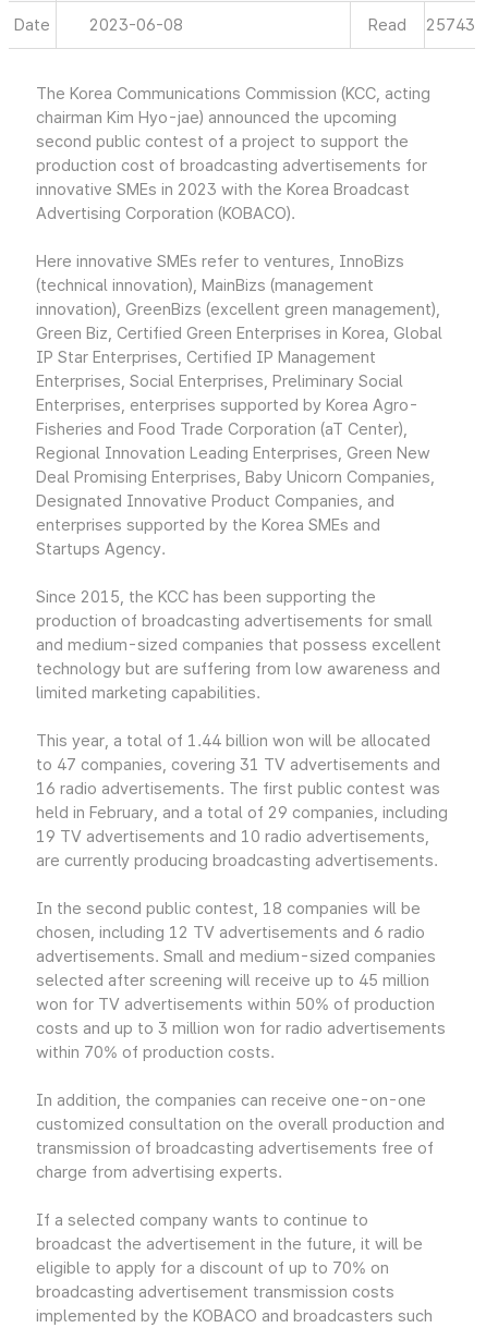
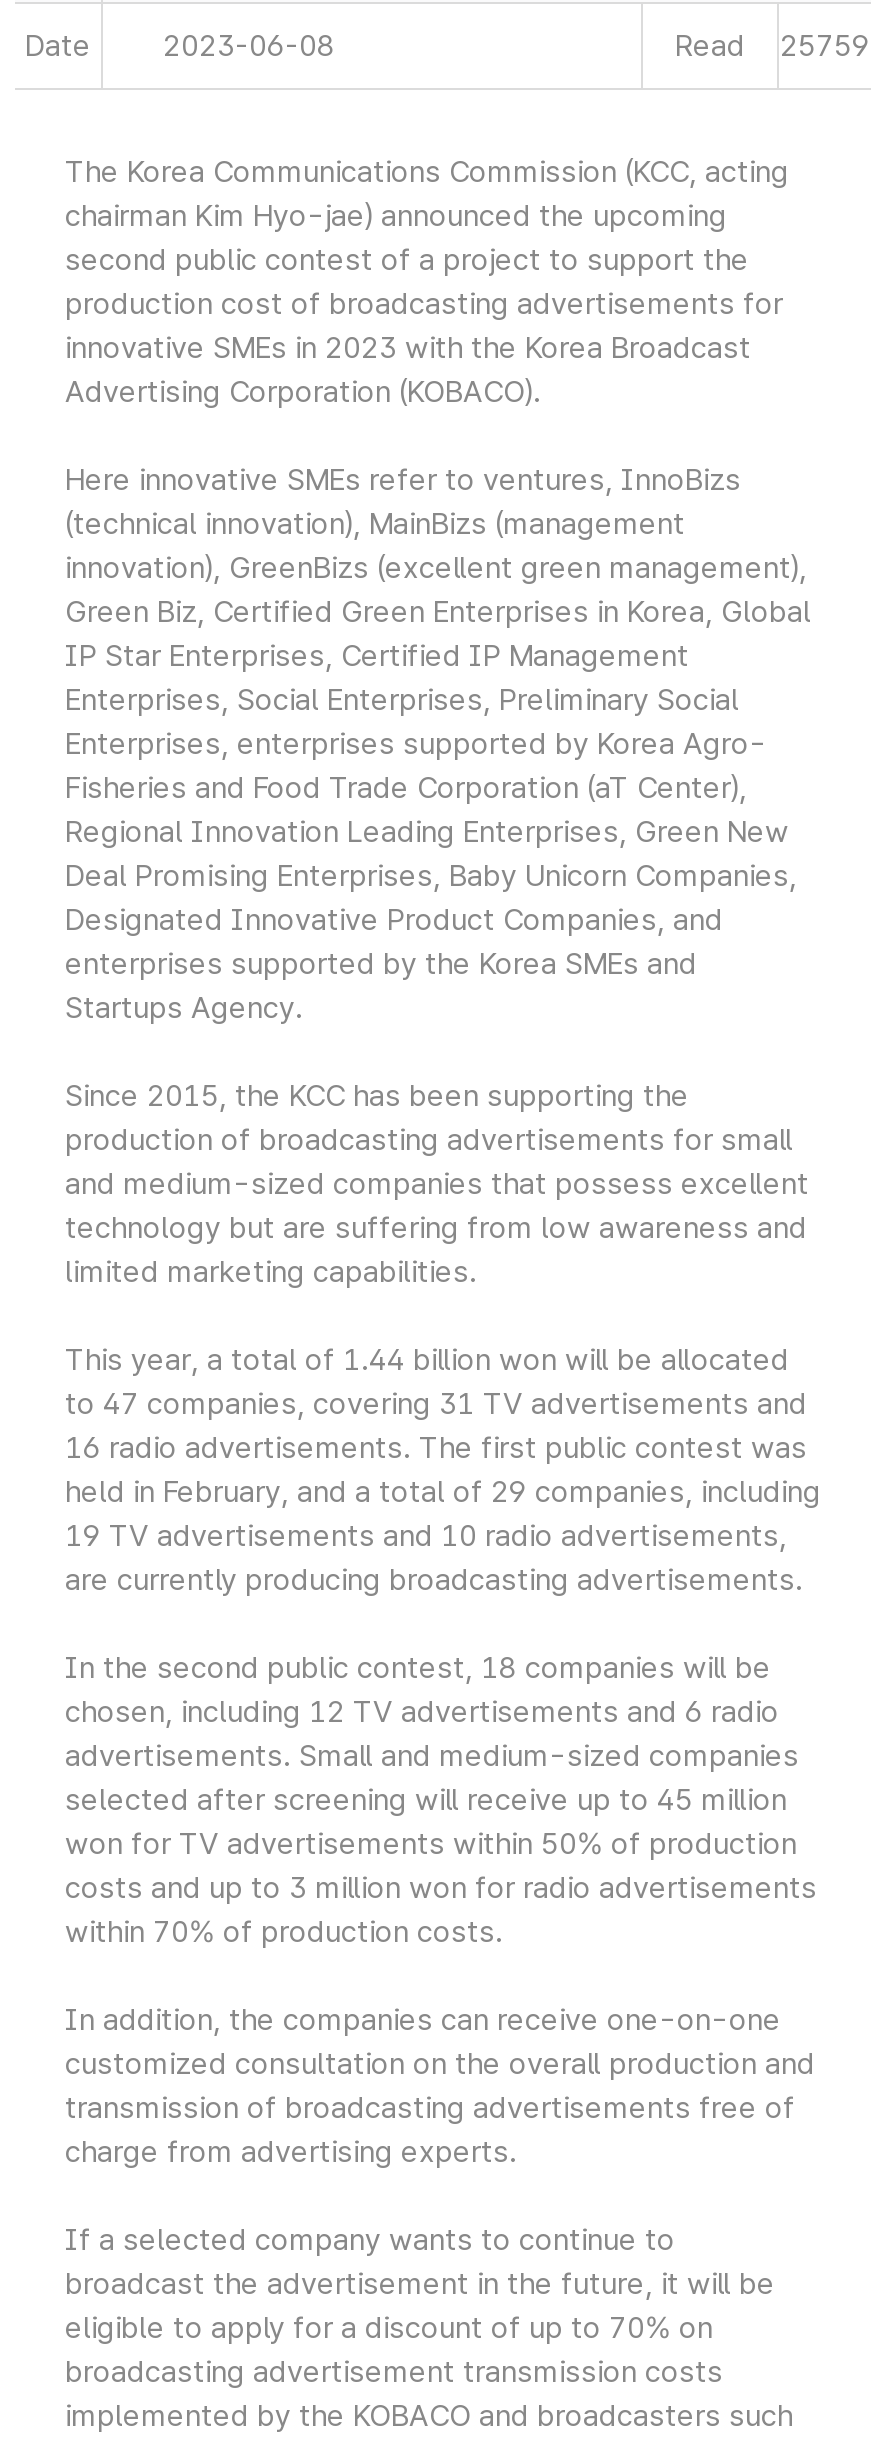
[368,15,475,35] Read 25743 -> [675,28,870,64] Read 25759

